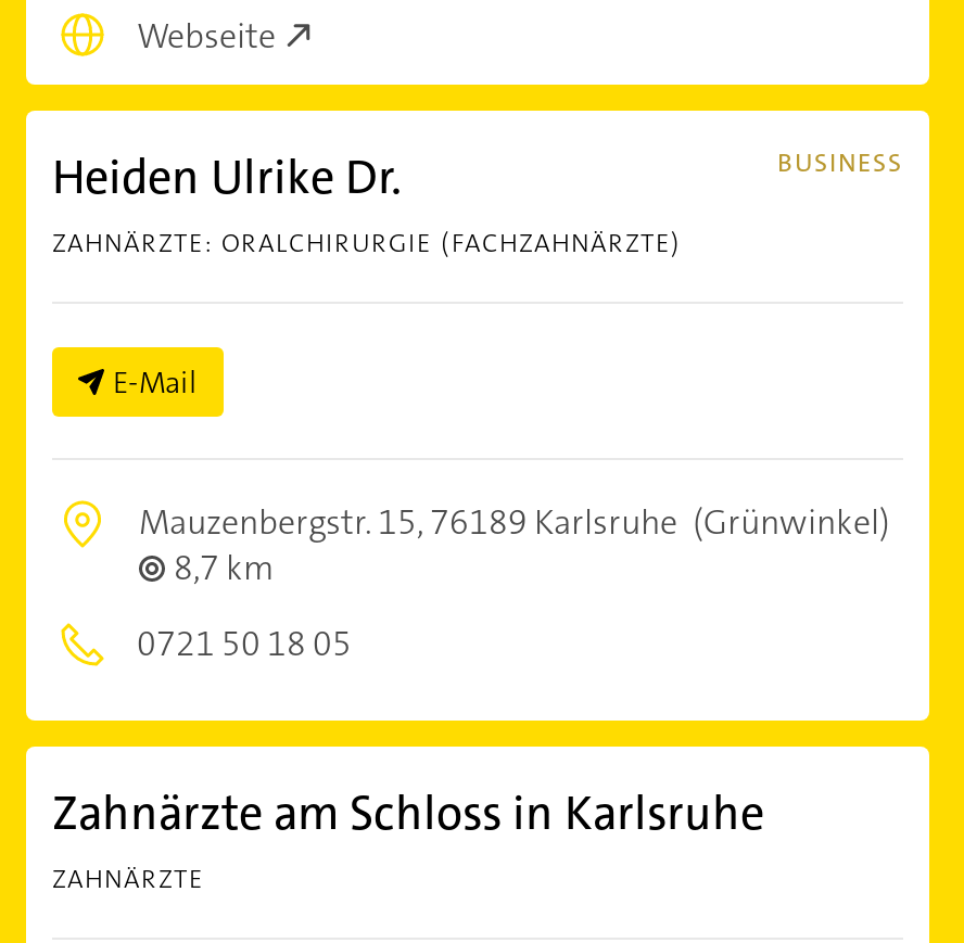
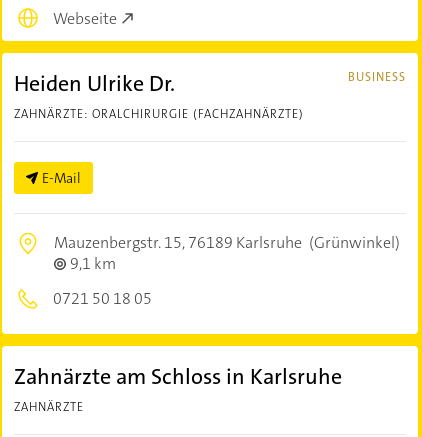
[174,545,274,591] 8,7 km -> [70,253,116,274] 9,1 km

